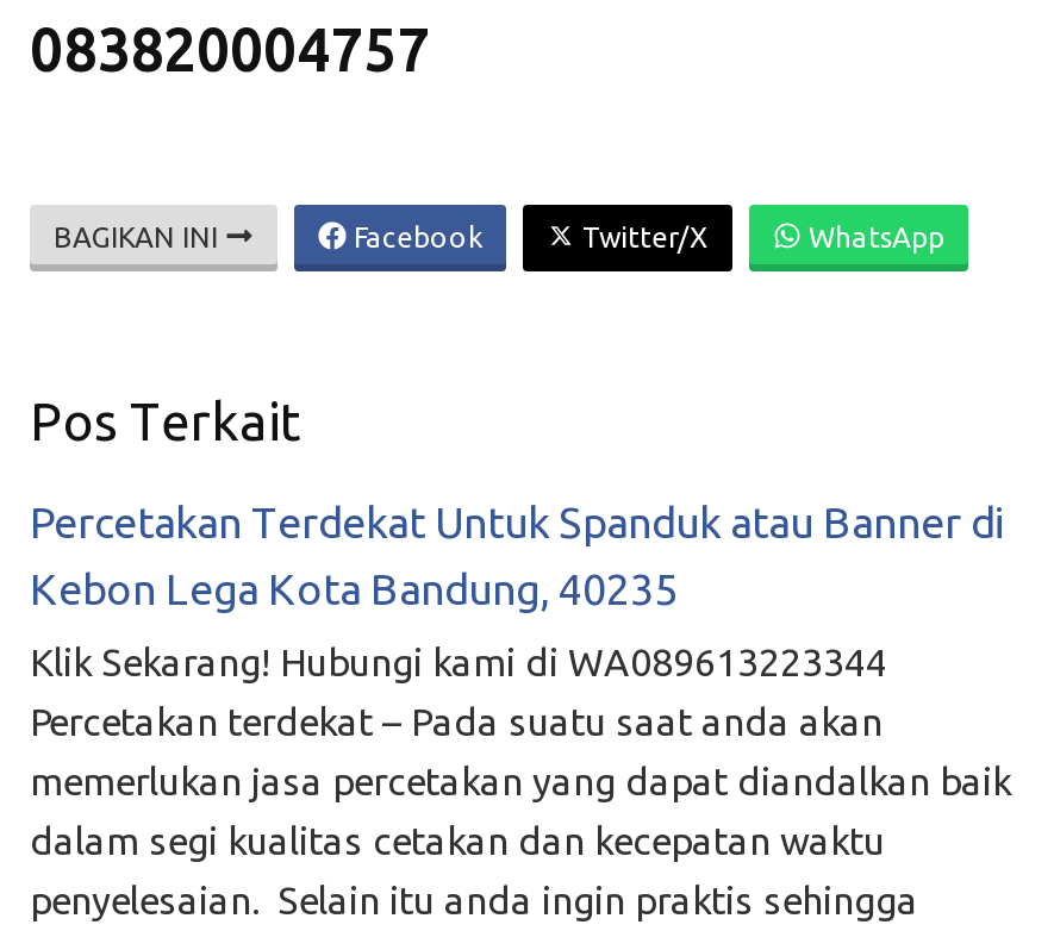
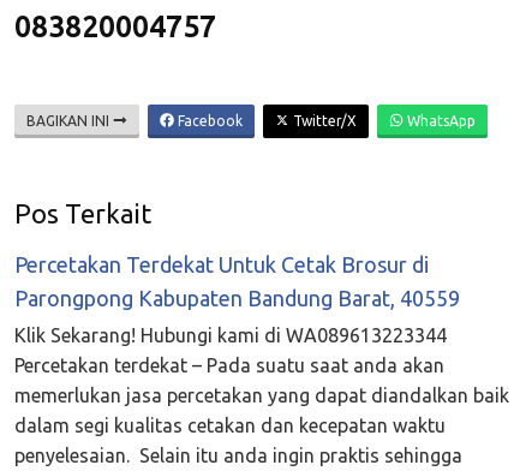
[30,497,1004,611] Percetakan Terdekat Untuk Spanduk atau Banner di | Kebon Lega Kota Bandung, 40235 -> [14,252,460,310] Percetakan Terdekat Untuk Cetak Brosur di | Parongpong Kabupaten Bandung Barat, 40559

